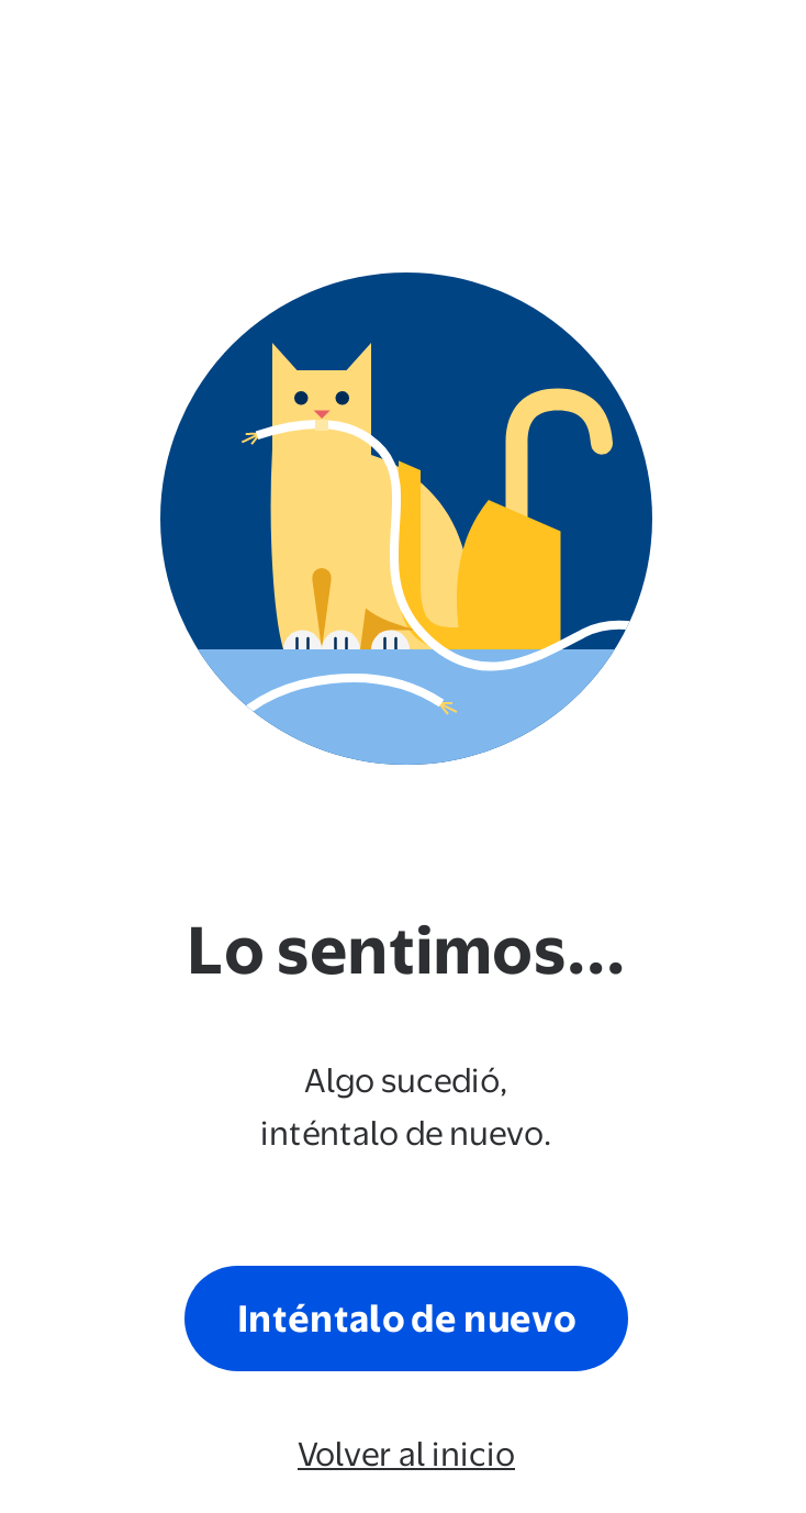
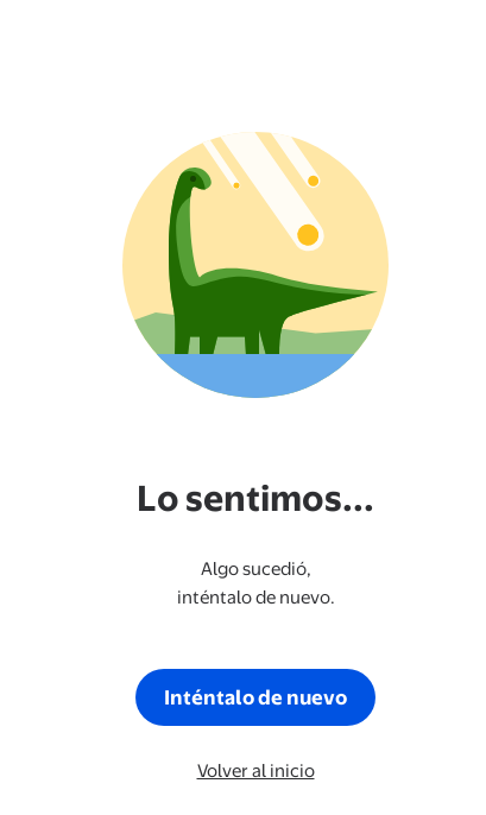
[158,270,654,716] [image] -> [122,132,389,371] [image]

